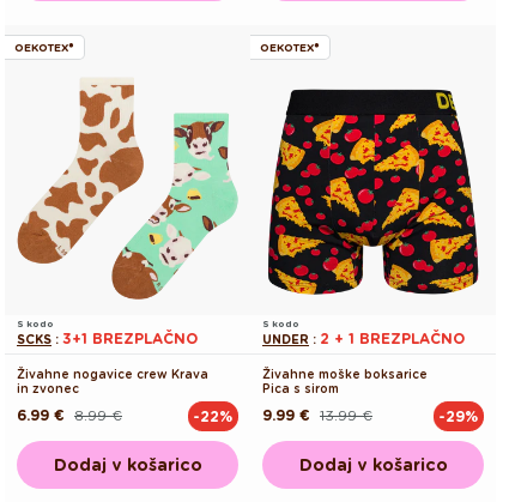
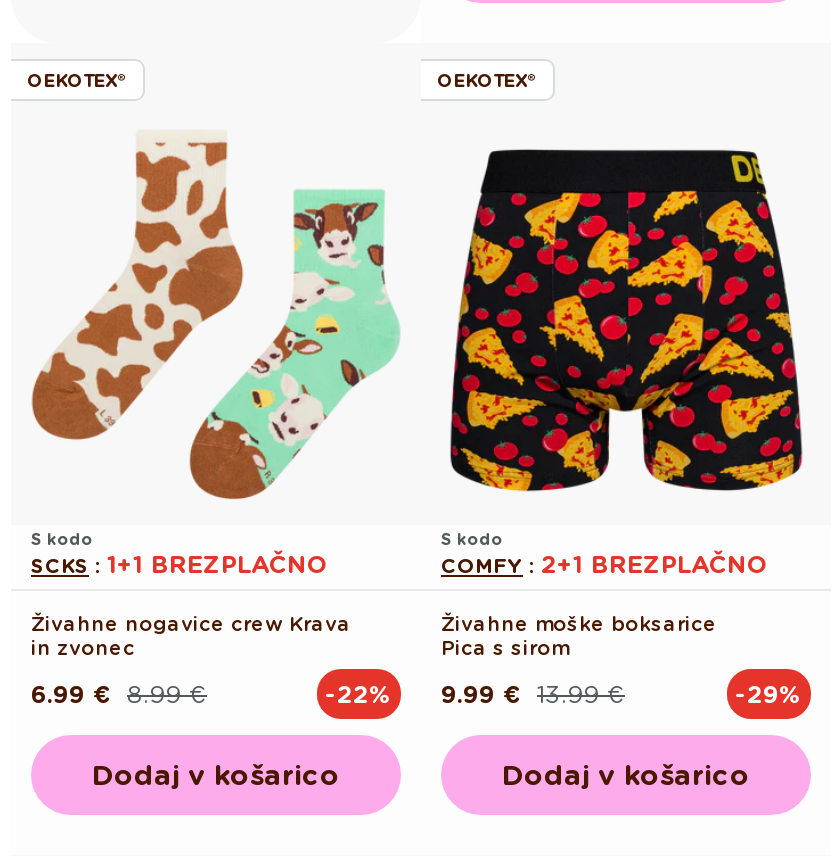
[17,329,198,347] SCKS: 3+1 BREZPLAČNO -> [31,549,327,579] SCKS: 1+1 BREZPLAČNO
[262,329,465,347] UNDER: 2 + 1 BREZPLAČNO -> [441,549,767,579] COMFY: 2+1 BREZPLAČNO

